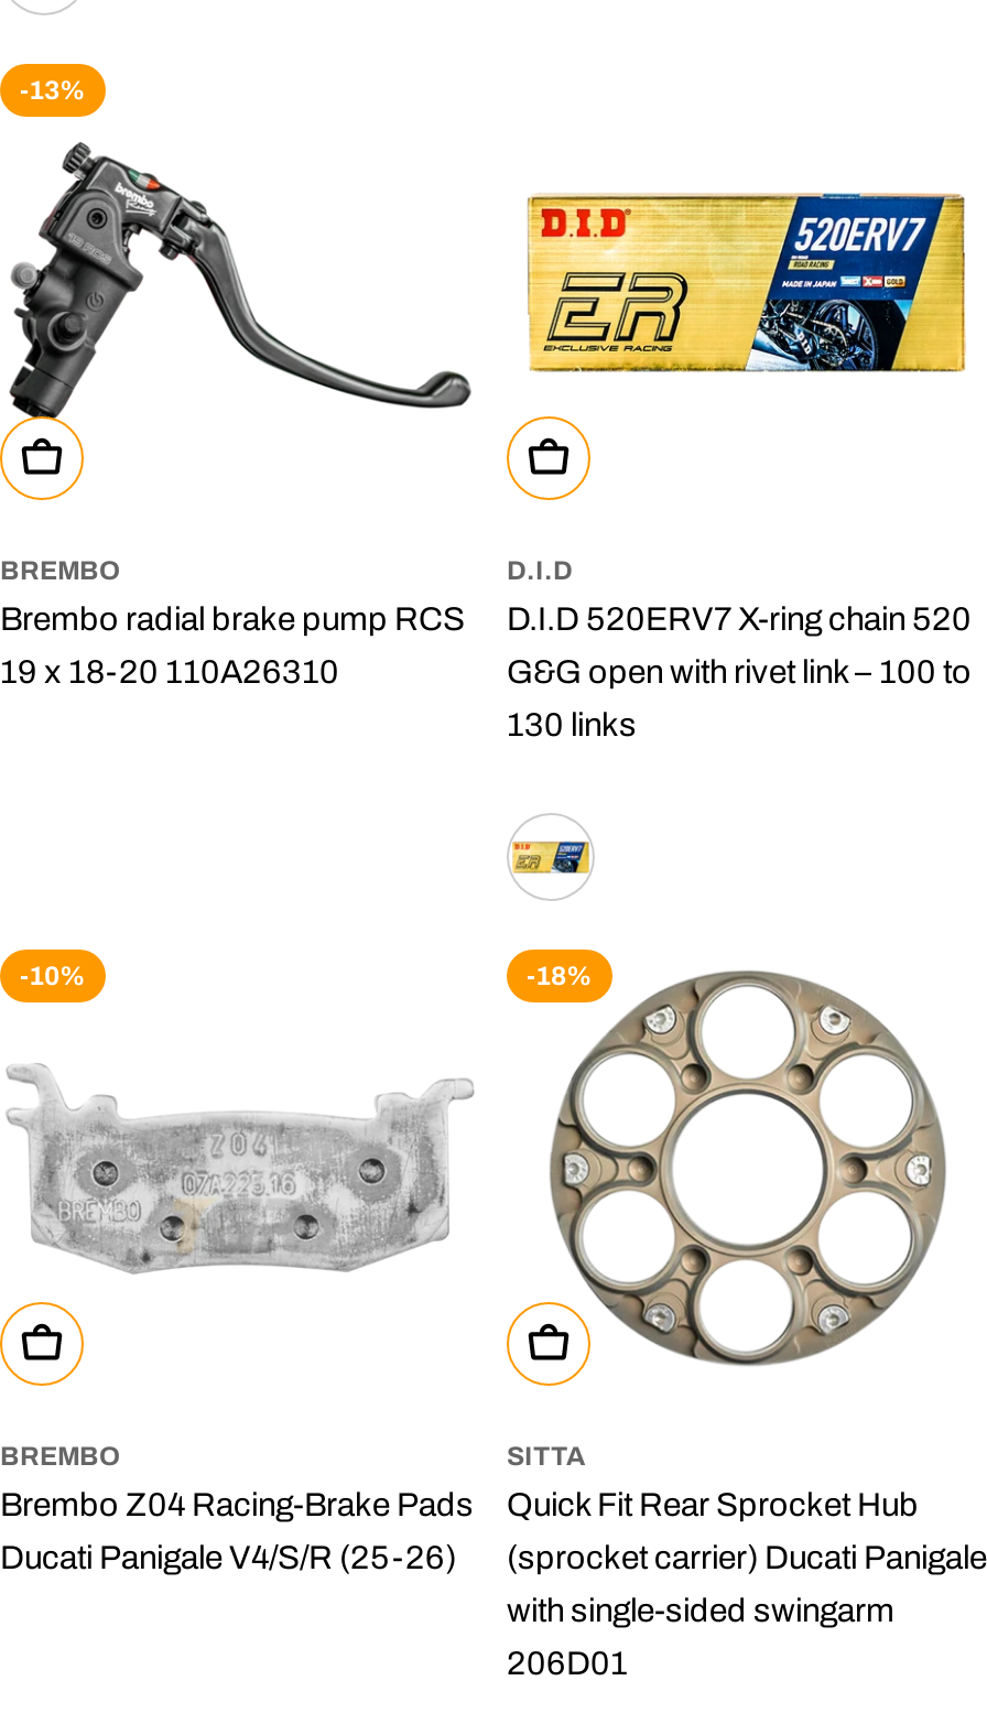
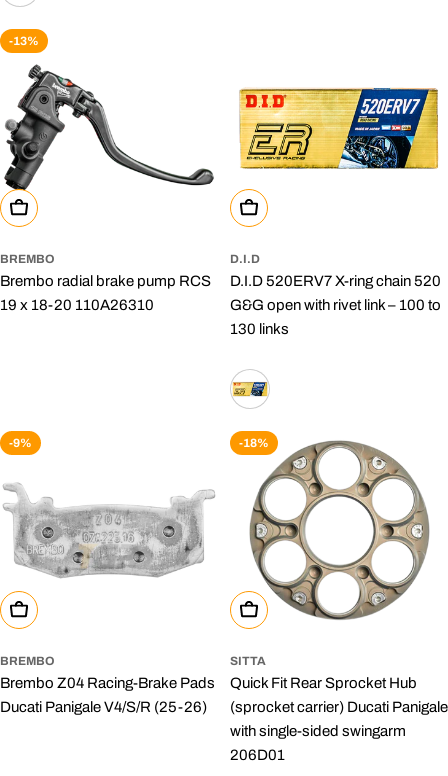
[20,961,86,991] -10% -> [9,436,32,450] -9%

